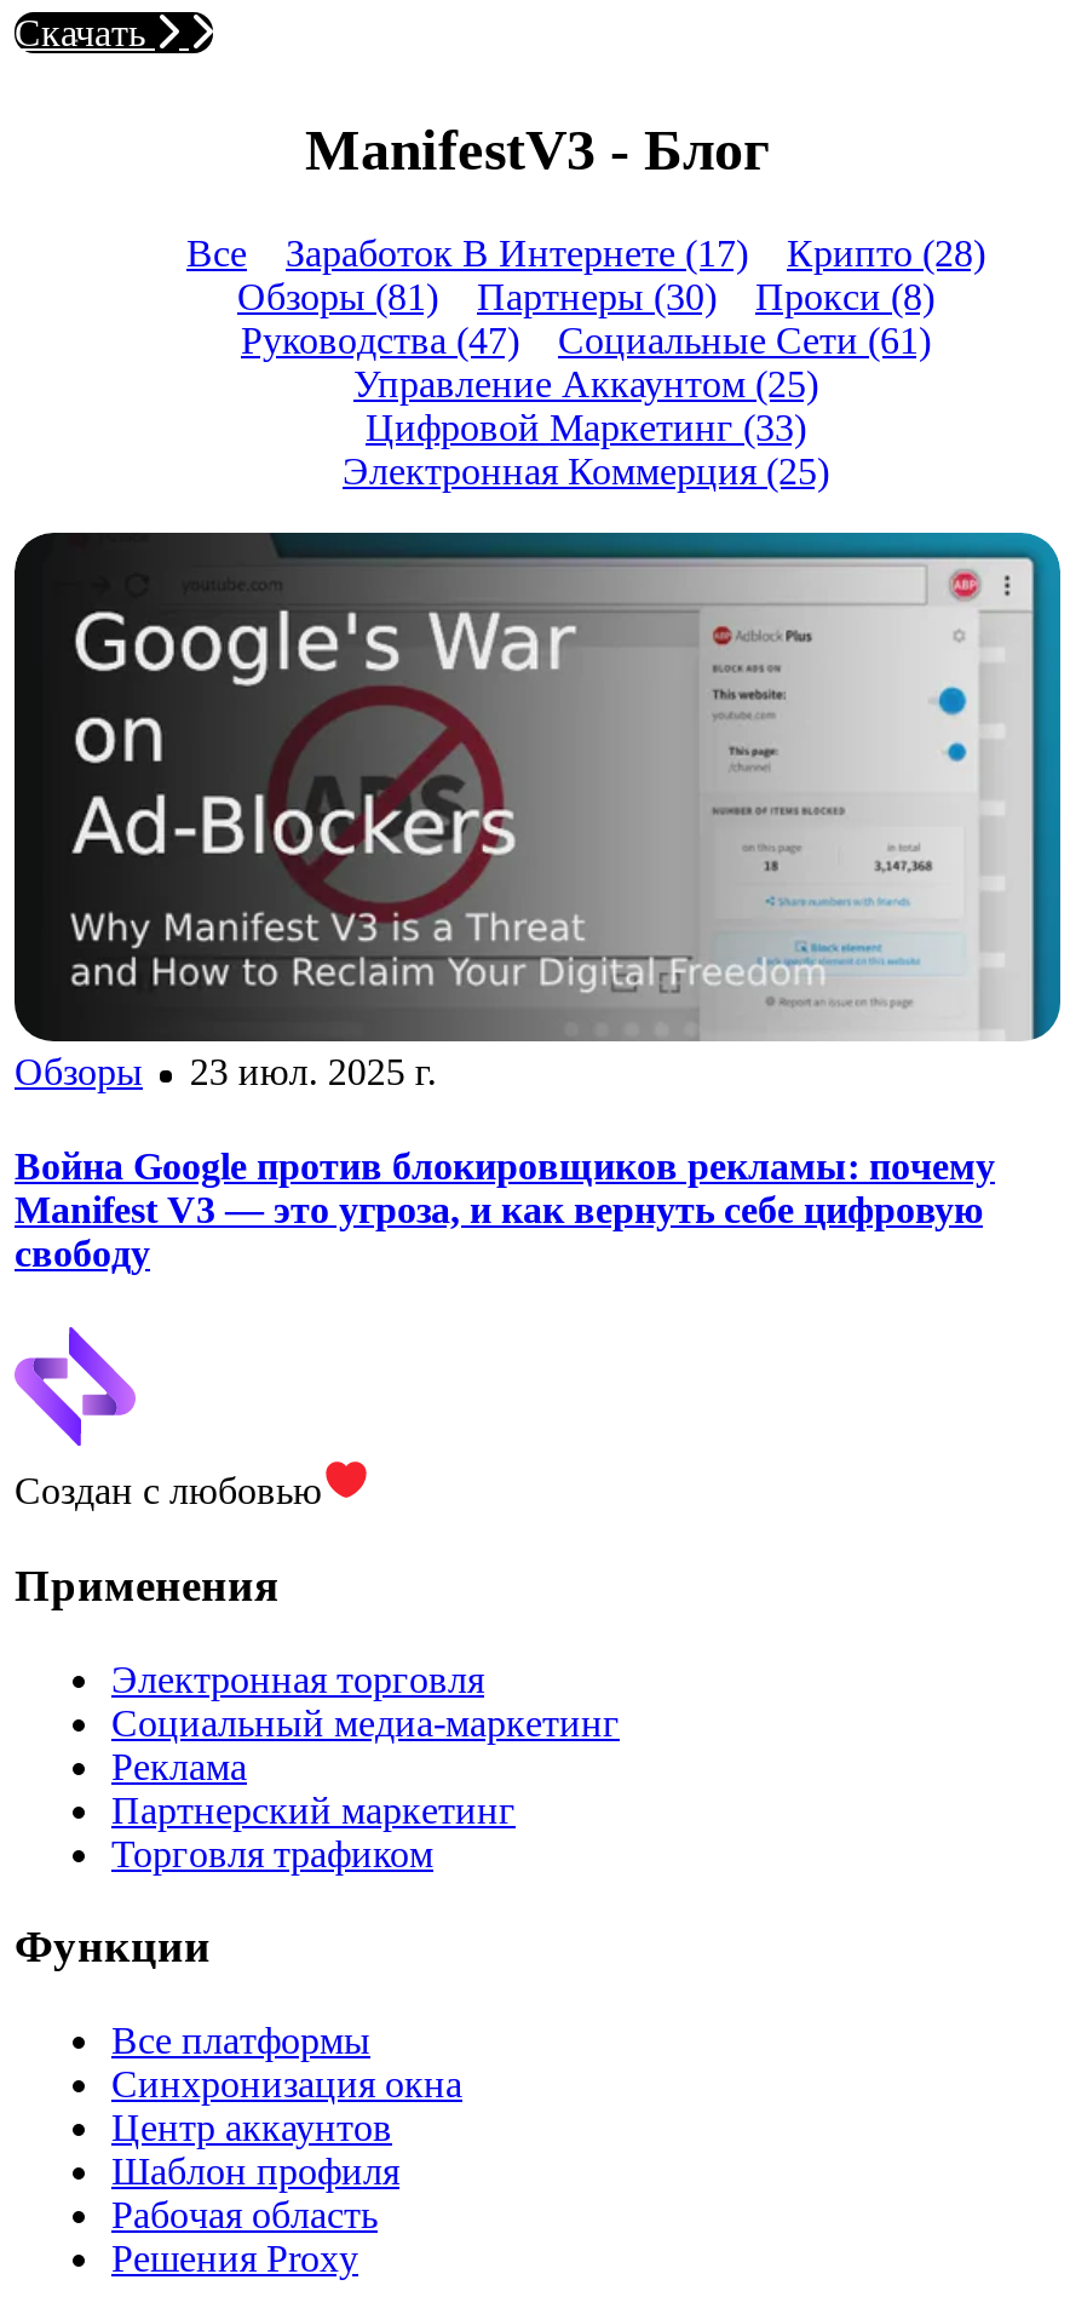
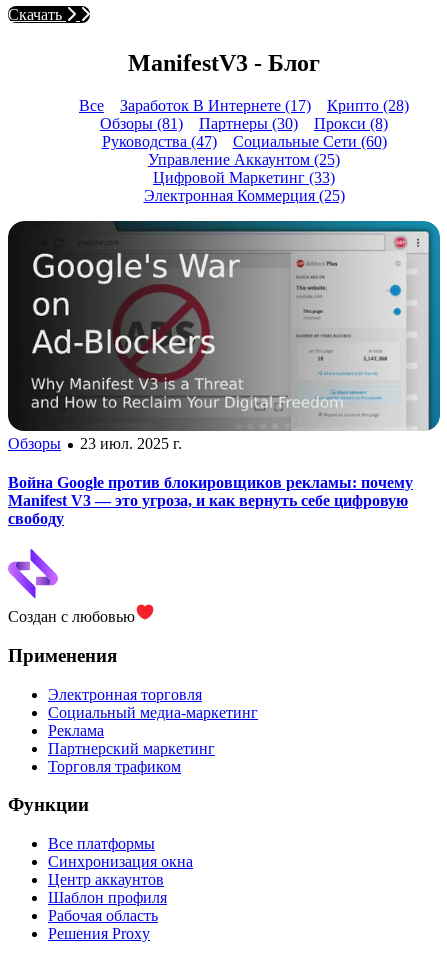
[558,319,931,360] Социальные Сети (61) -> [232,133,386,150] Социальные Сети (60)

